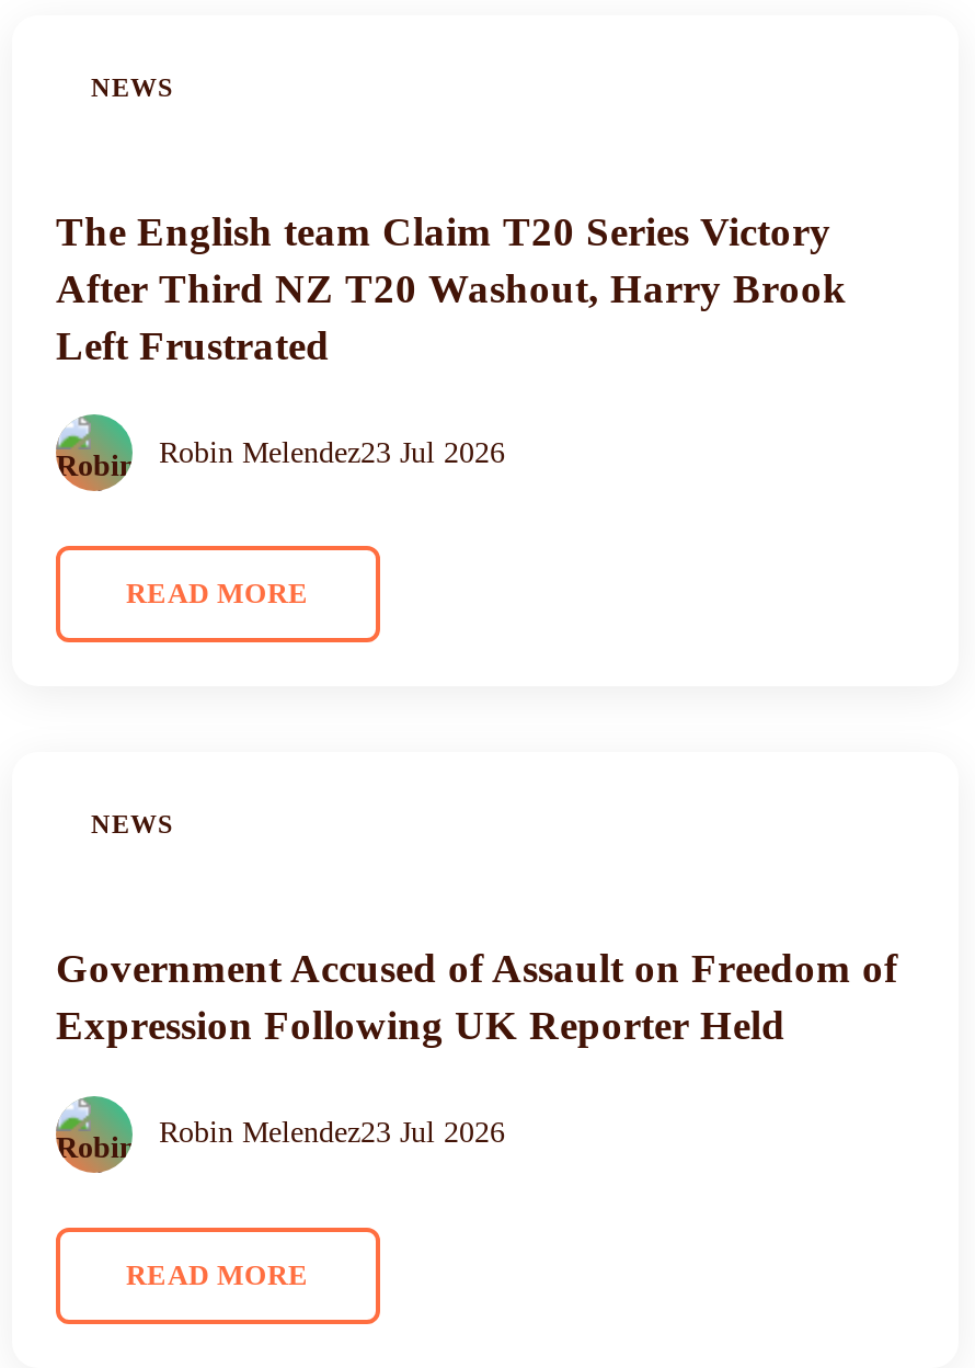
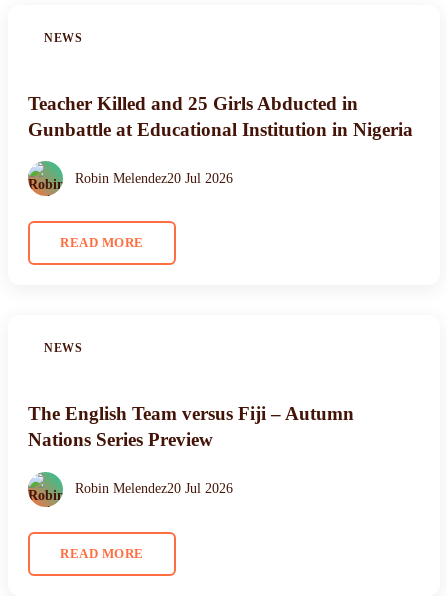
[56,207,847,367] The English team Claim T20 Series Victory | After Third NZ T20 Washout, Harry Brook | Left Frustrated -> [28,93,413,140] Teacher Killed and 25 Girls Abducted in | Gunbattle at Educational Institution in Nigeria
[159,436,505,469] Robin Melendez23 Jul 2026 -> [75,171,233,186] Robin Melendez20 Jul 2026
[56,945,897,1048] Government Accused of Assault on Freedom of | Expression Following UK Reporter Held -> [28,403,354,450] The English Team versus Fiji – Autumn | Nations Series Preview
[159,1117,505,1149] Robin Melendez23 Jul 2026 -> [75,481,233,496] Robin Melendez20 Jul 2026

